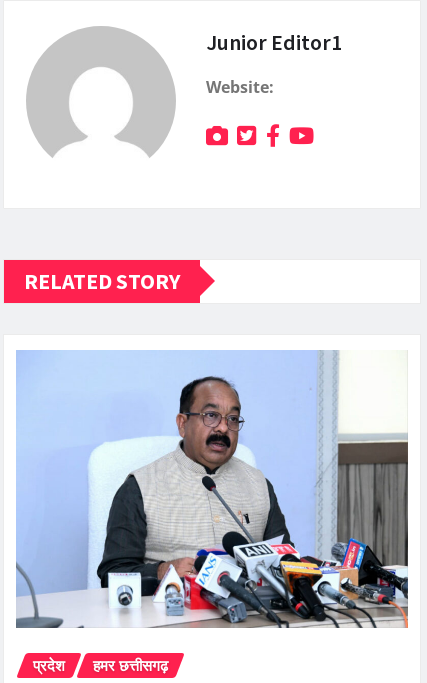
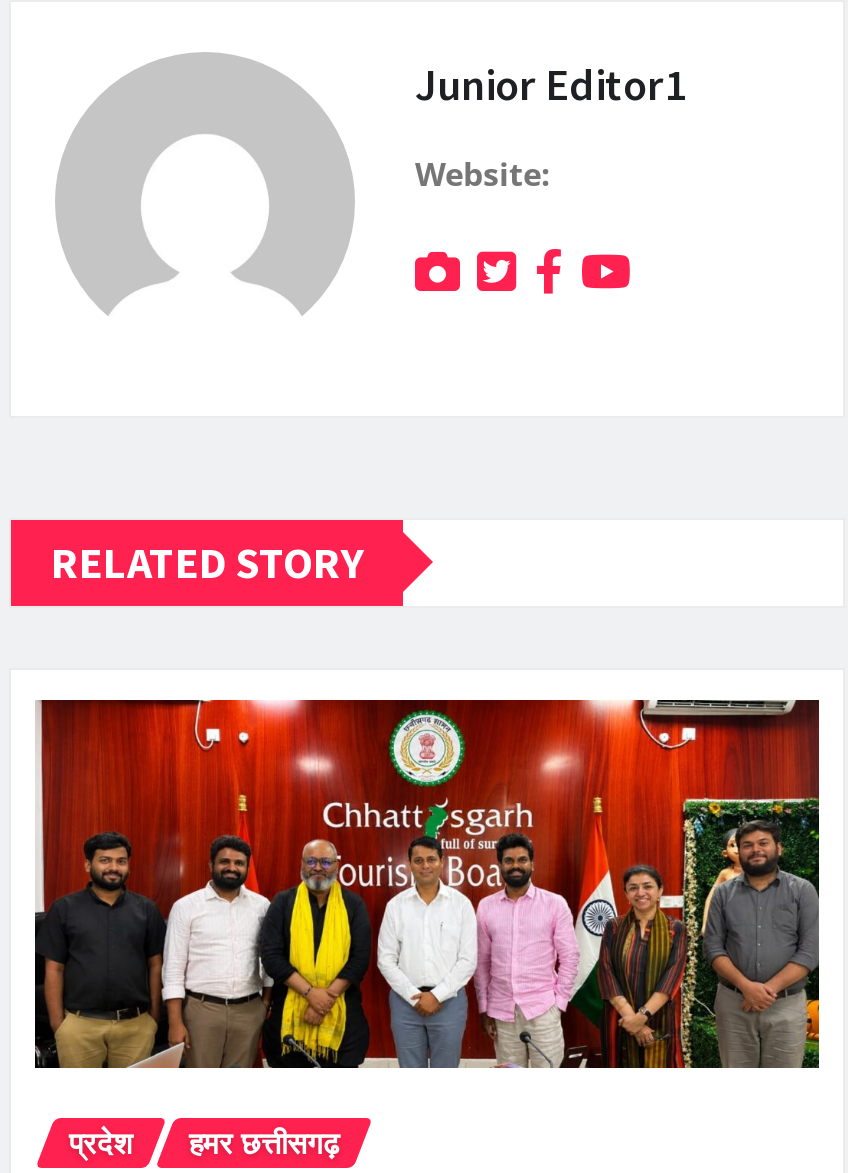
[15,350,409,629] [image] -> [33,698,821,1070] [image]

